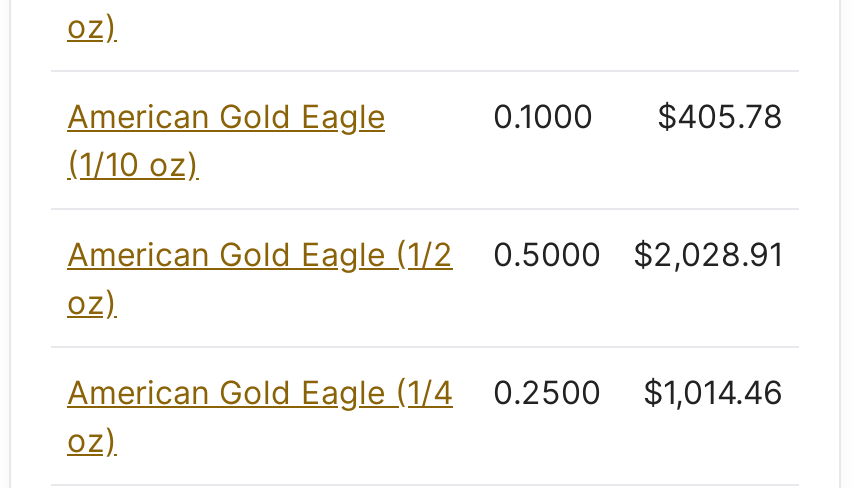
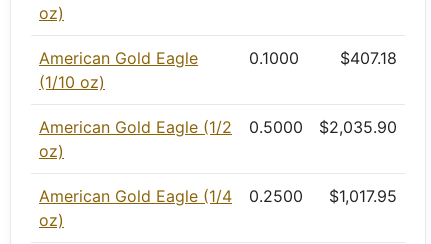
[657,96,783,136] $405.78 -> [340,48,397,68] $407.18
[67,234,783,274] American Gold Eagle (1/2 0.5000 $2,028.91 -> [39,117,397,137] American Gold Eagle (1/2 0.5000 $2,035.90
[67,372,783,412] American Gold Eagle (1/4 0.2500 $1,014.46 -> [39,186,397,206] American Gold Eagle (1/4 0.2500 $1,017.95

